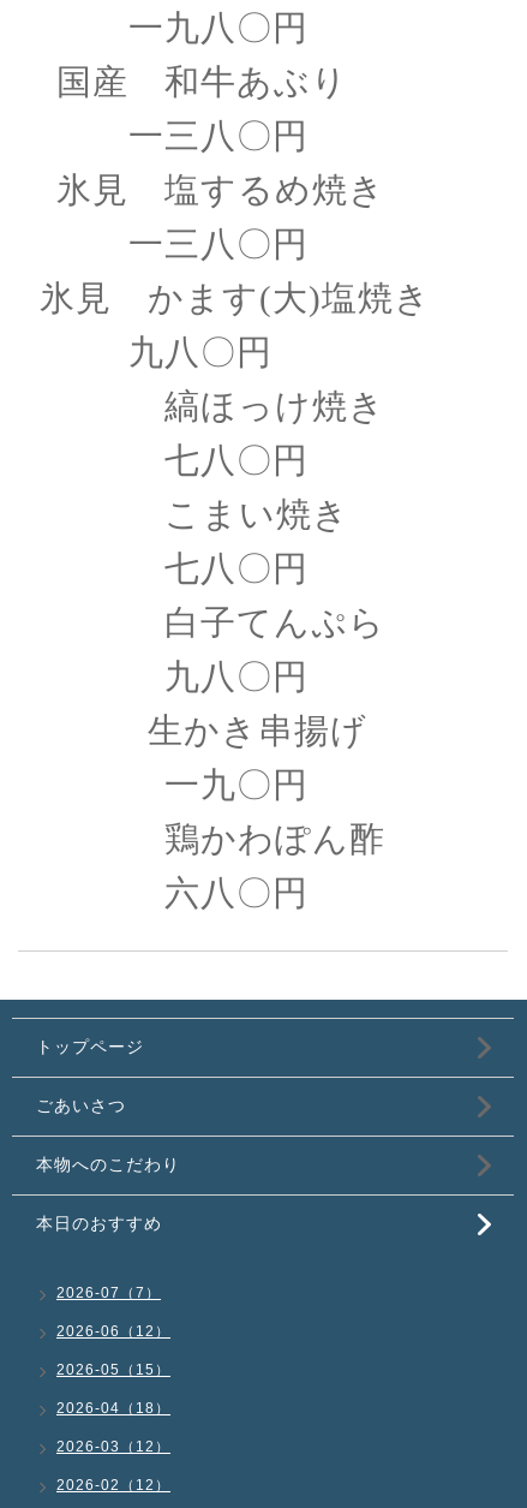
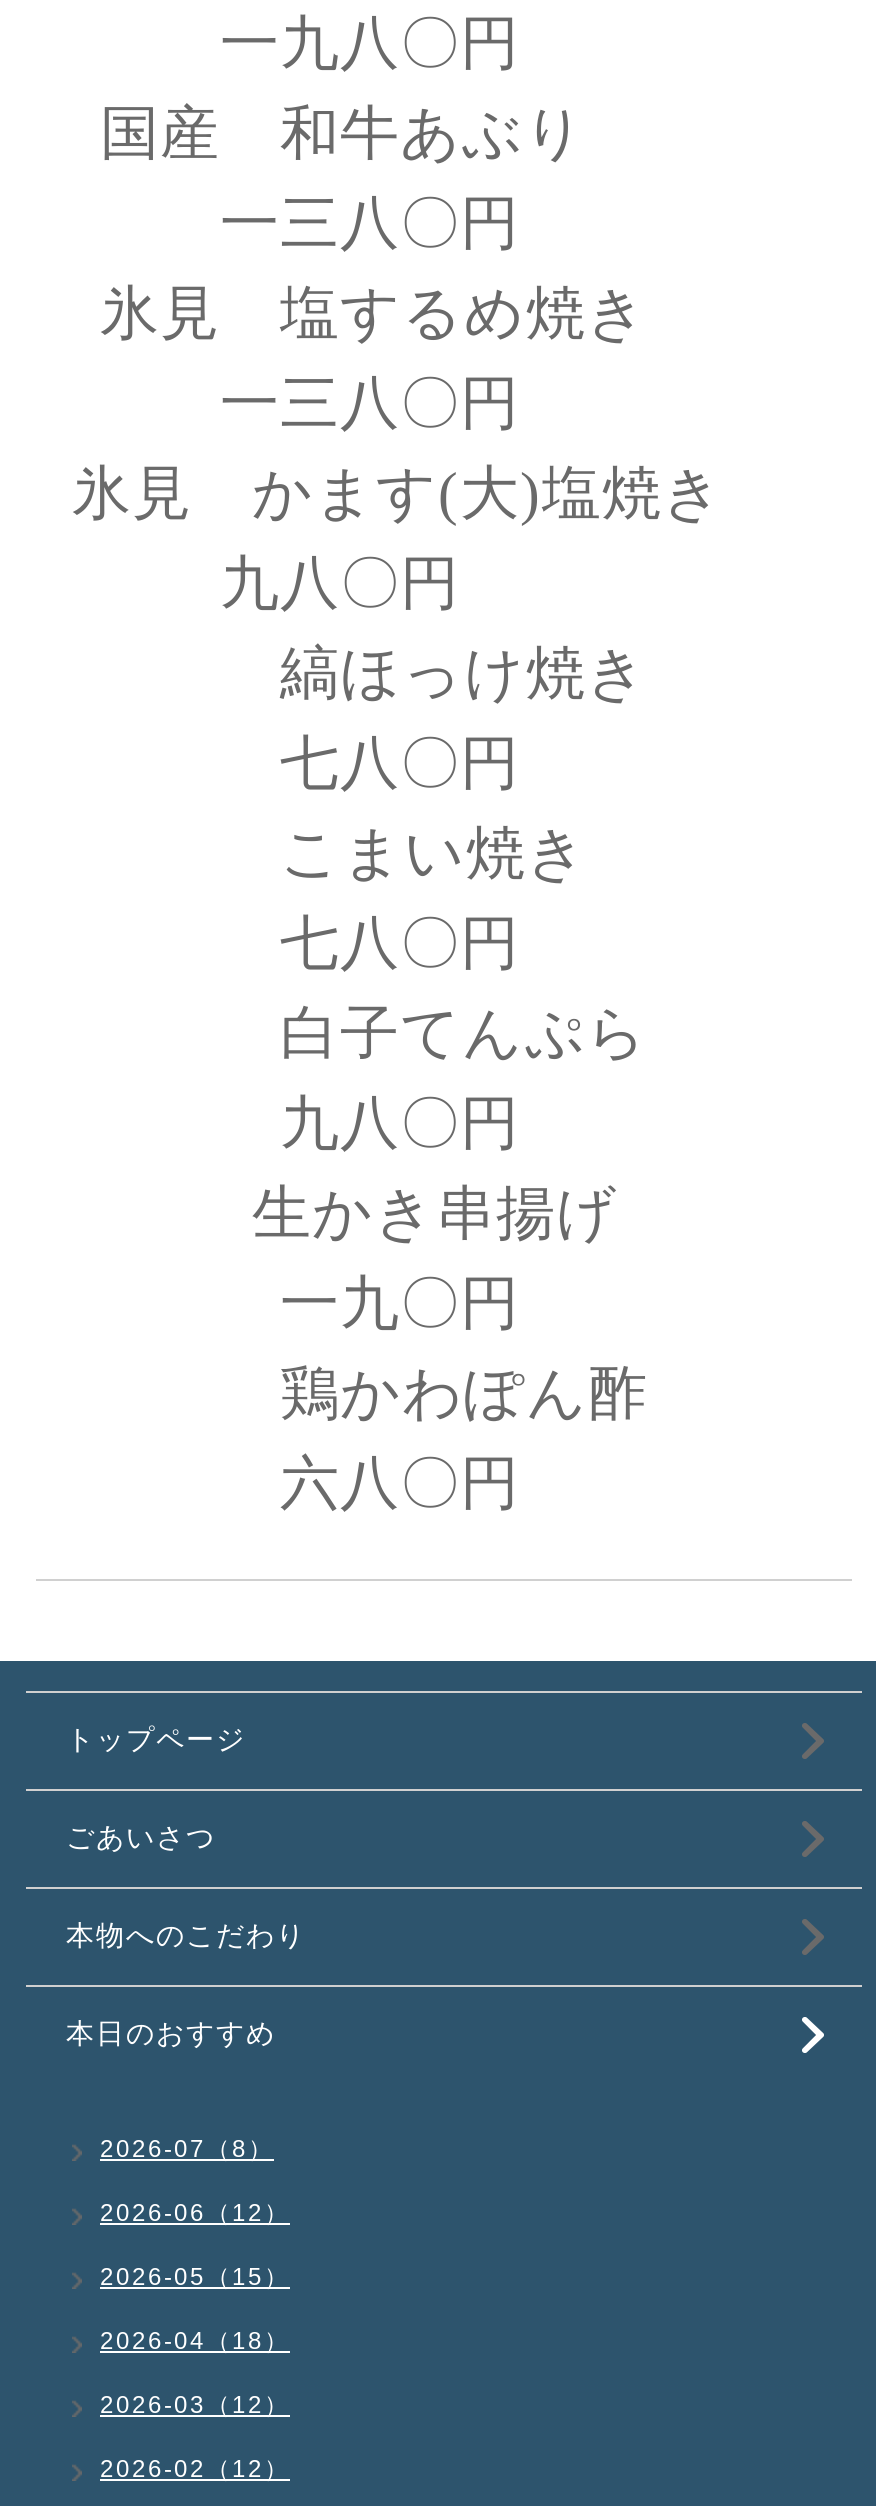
[56,1285,161,1301] 2026-07（7） -> [100,2135,274,2163] 2026-07（8）

